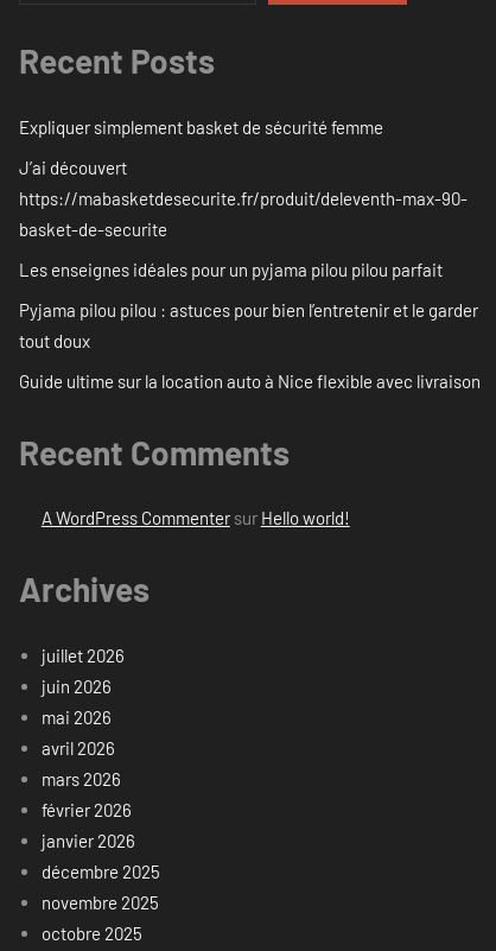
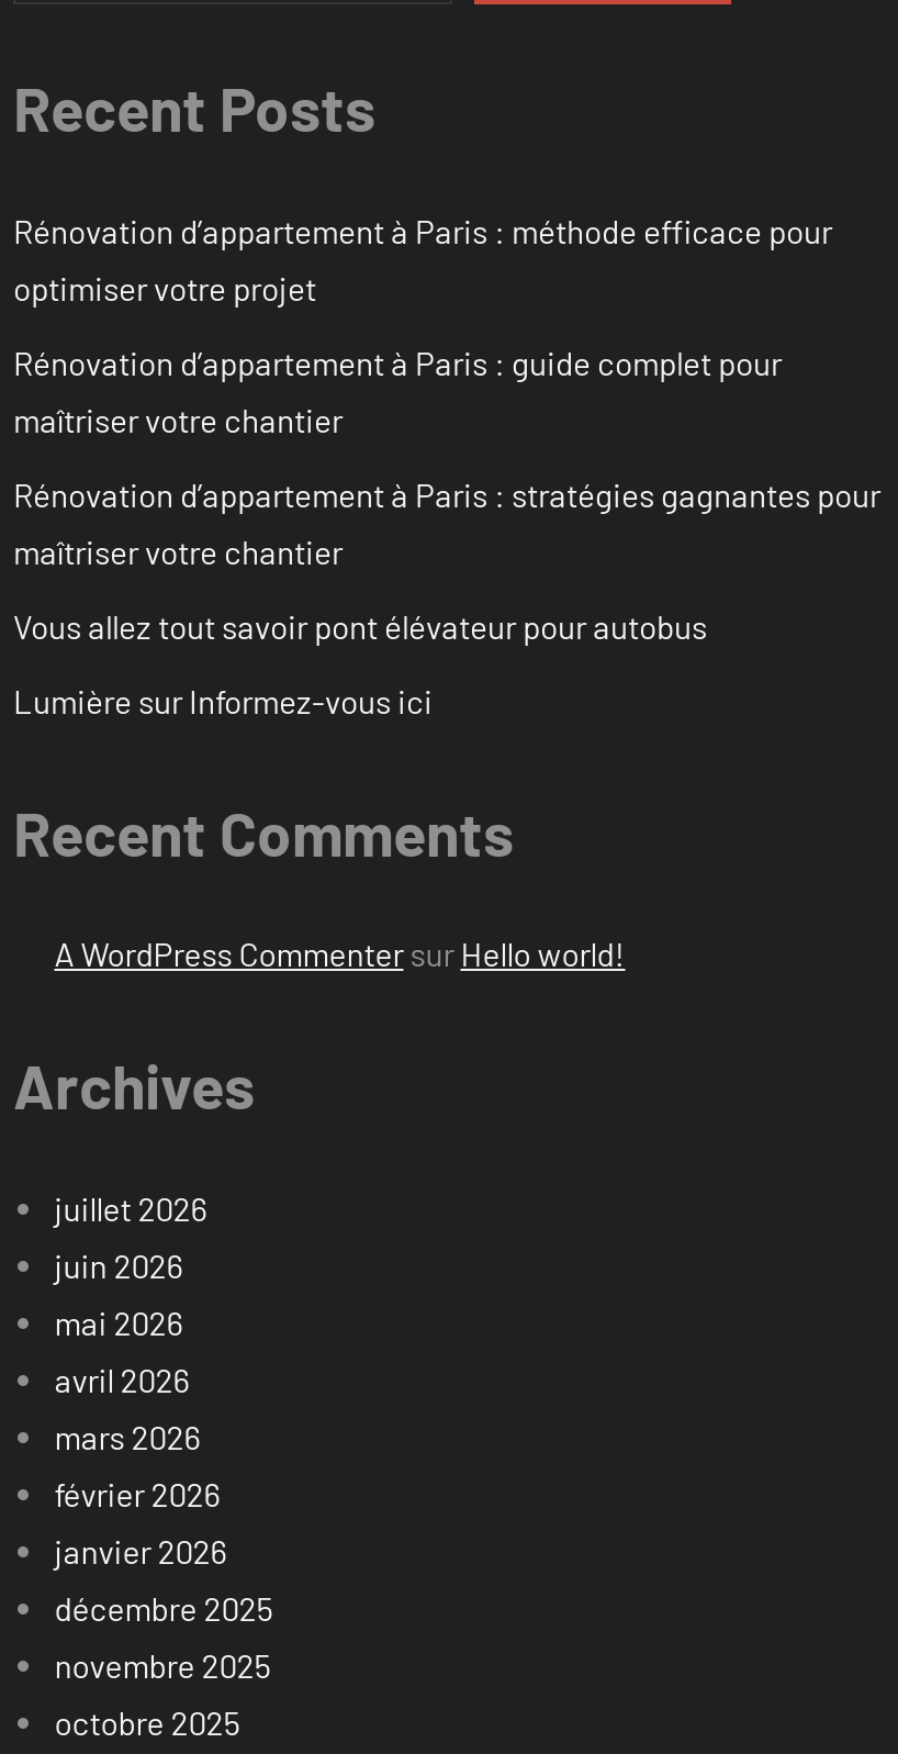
[19,116,383,137] Expliquer simplement basket de sécurité femme -> [13,210,832,307] Rénovation d’appartement à Paris : méthode efficace pour | optimiser votre projet
[19,156,468,240] J’ai découvert | https://mabasketdesecurite.fr/produit/deleventh-max-90- | basket-de-securite -> [13,342,782,439] Rénovation d’appartement à Paris : guide complet pour | maîtriser votre chantier
[19,259,443,280] Les enseignes idéales pour un pyjama pilou pilou parfait -> [13,474,880,571] Rénovation d’appartement à Paris : stratégies gagnantes pour | maîtriser votre chantier
[19,299,478,351] Pyjama pilou pilou : astuces pour bien l’entretenir et le garder | tout doux -> [13,606,707,645] Vous allez tout savoir pont élévateur pour autobus
[19,370,481,392] Guide ultime sur la location auto à Nice flexible avec livraison -> [13,681,433,720] Lumière sur Informez-vous ici

